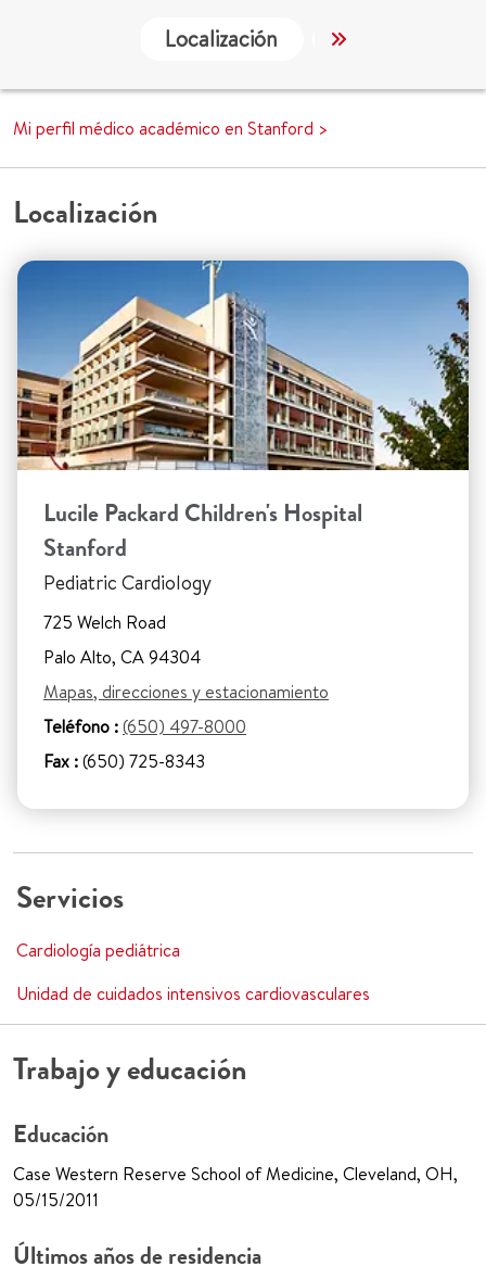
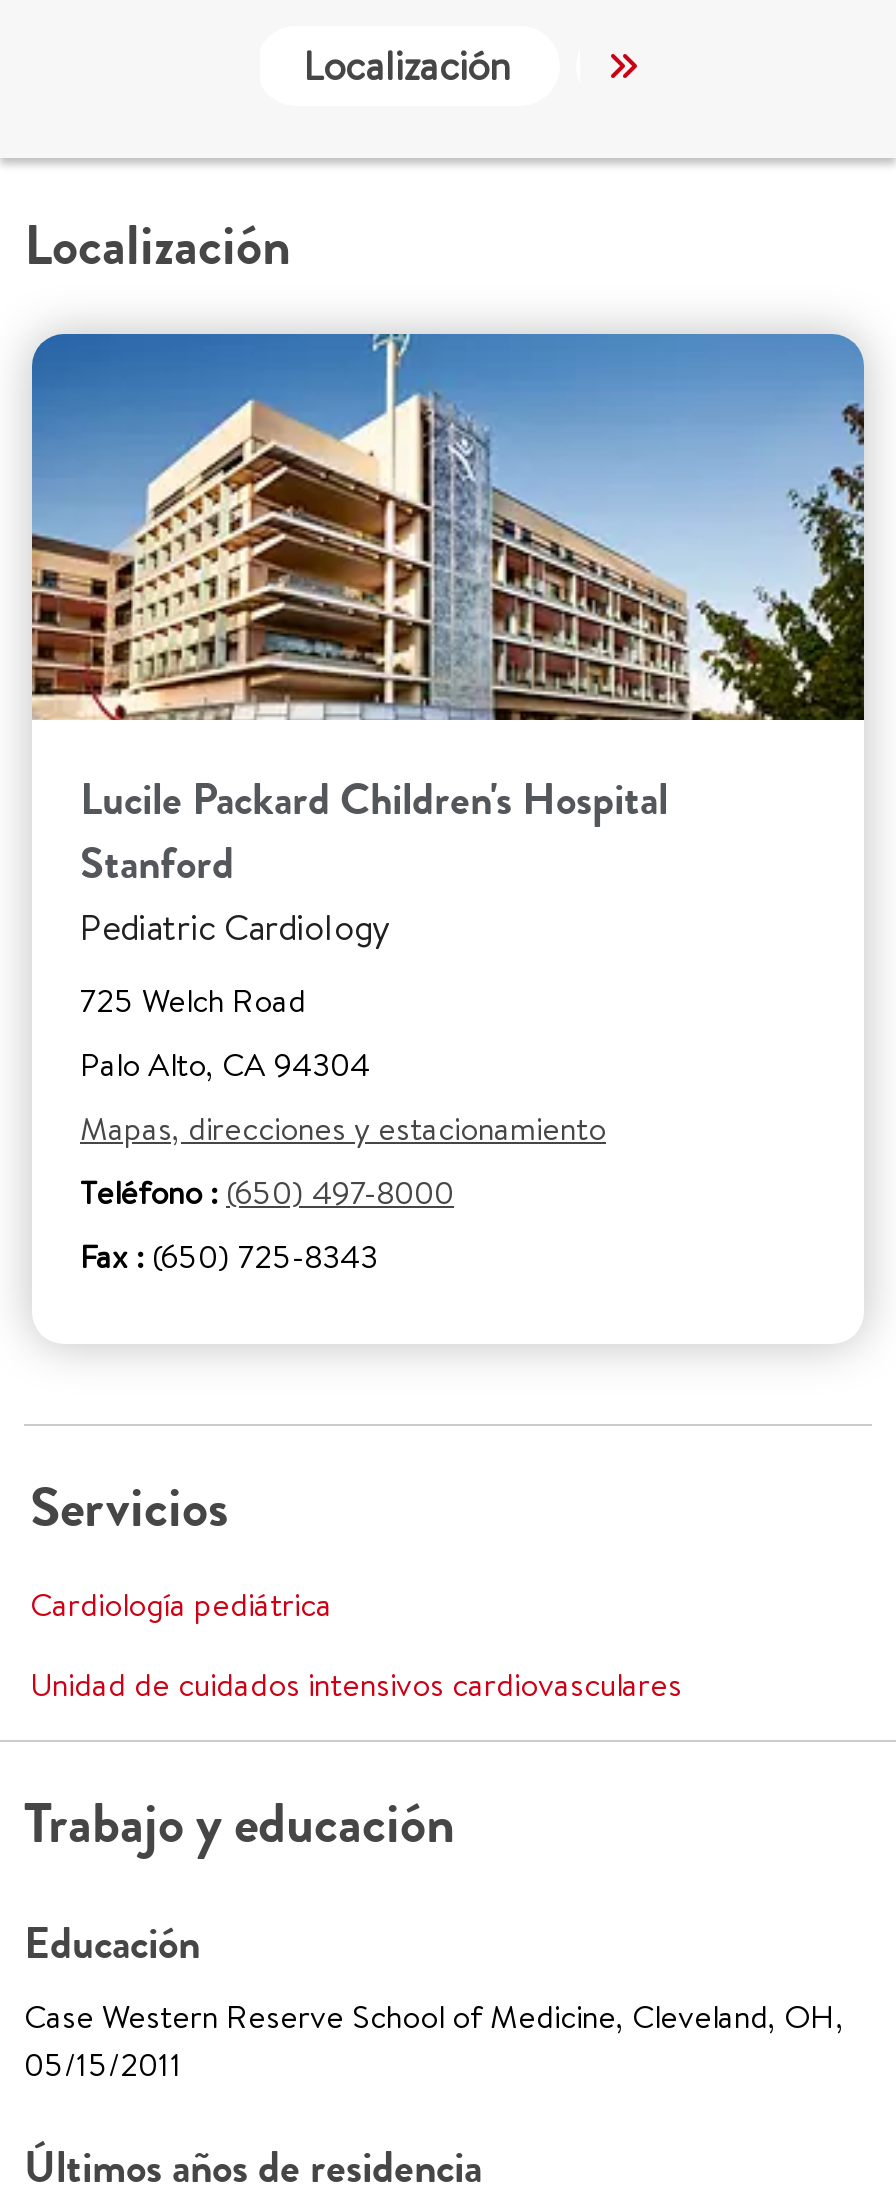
[13,116,329,140] Mi perfil médico académico en Stanford > -> none

